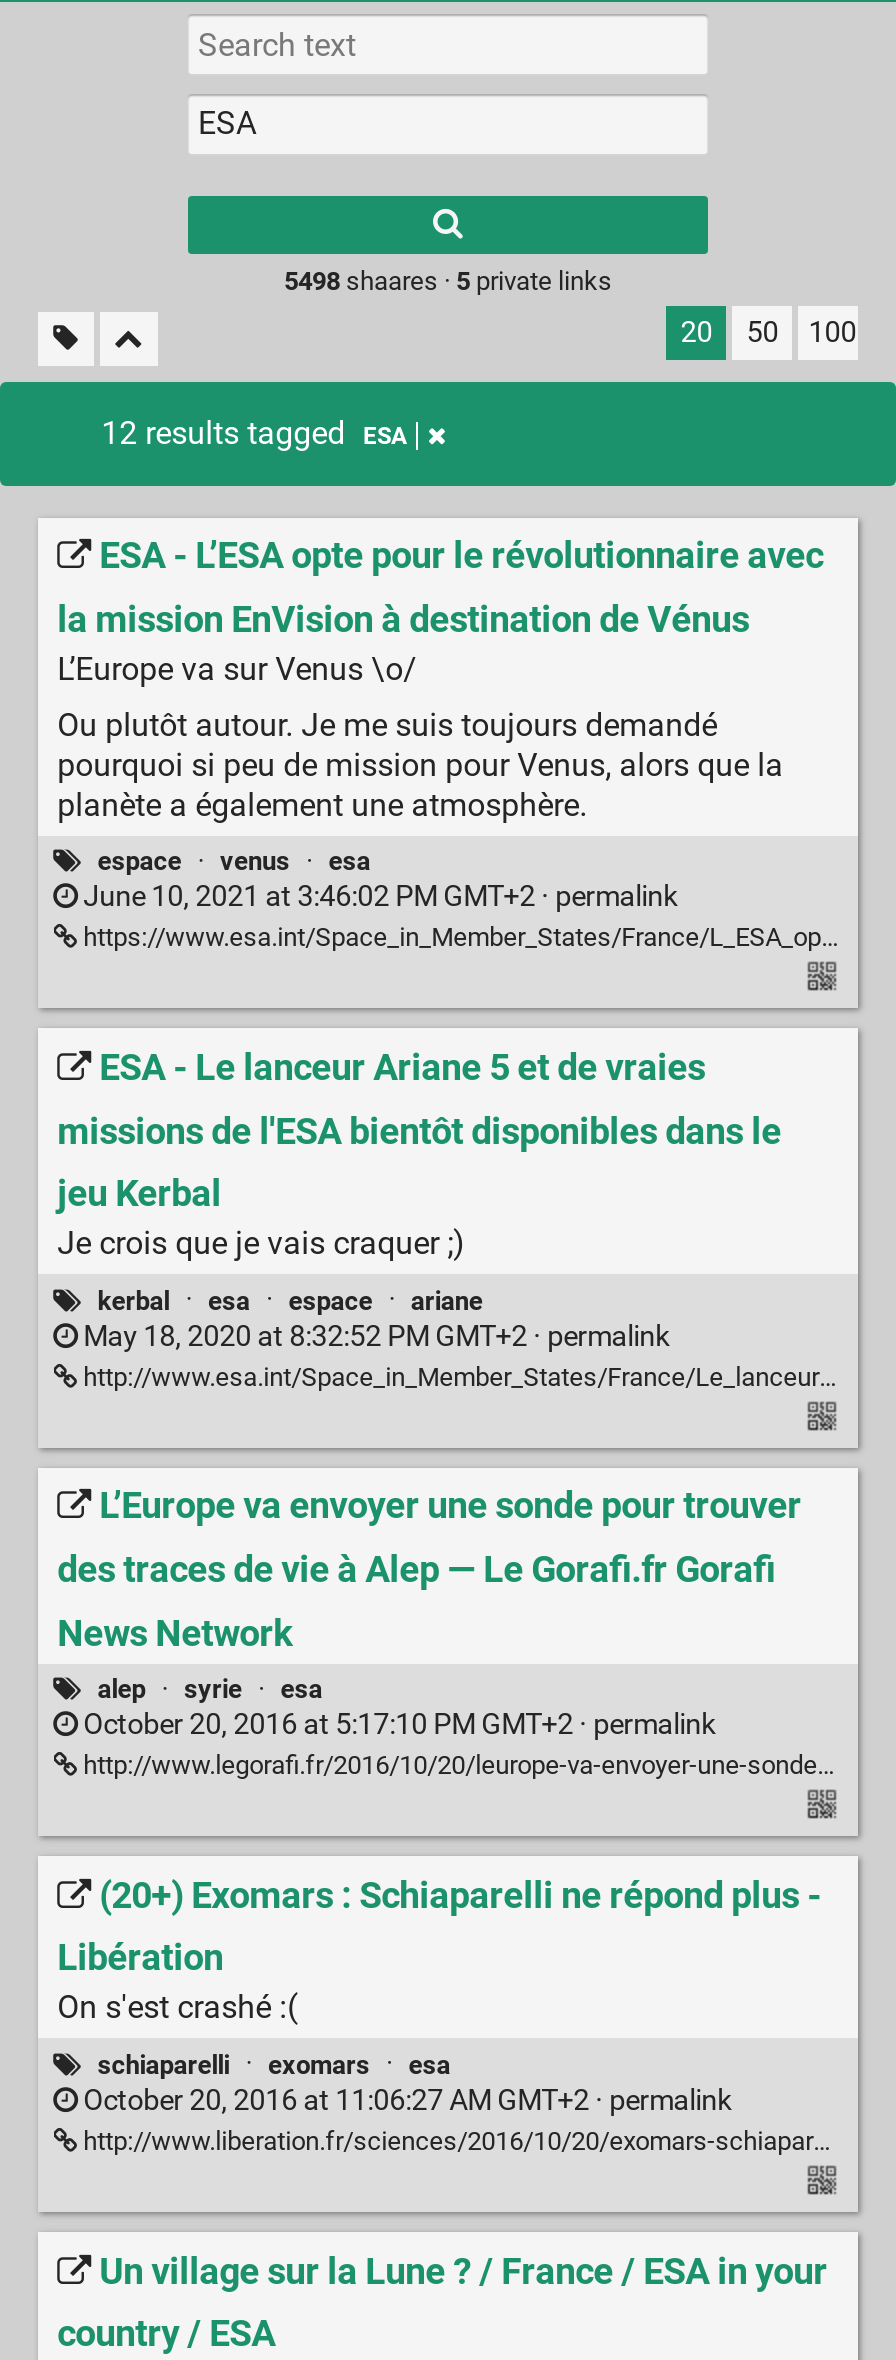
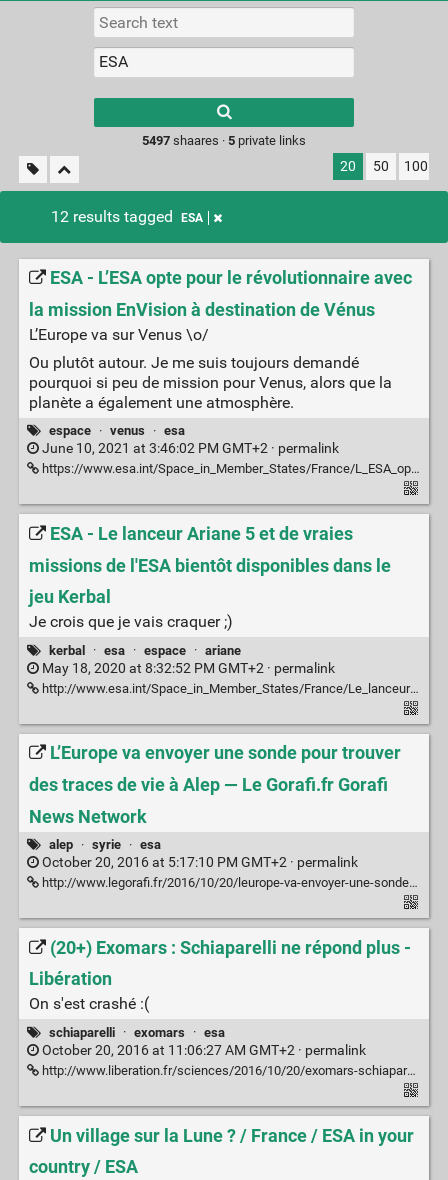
[284,266,612,296] 5498 shaares · 5 private links -> [142,133,306,148] 5497 shaares · 5 private links

